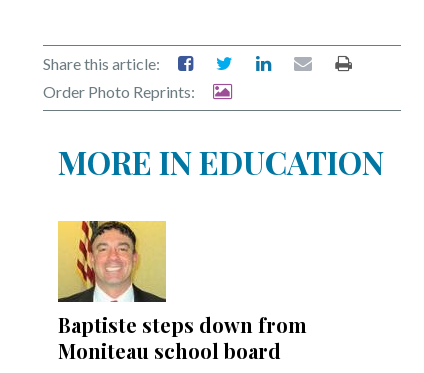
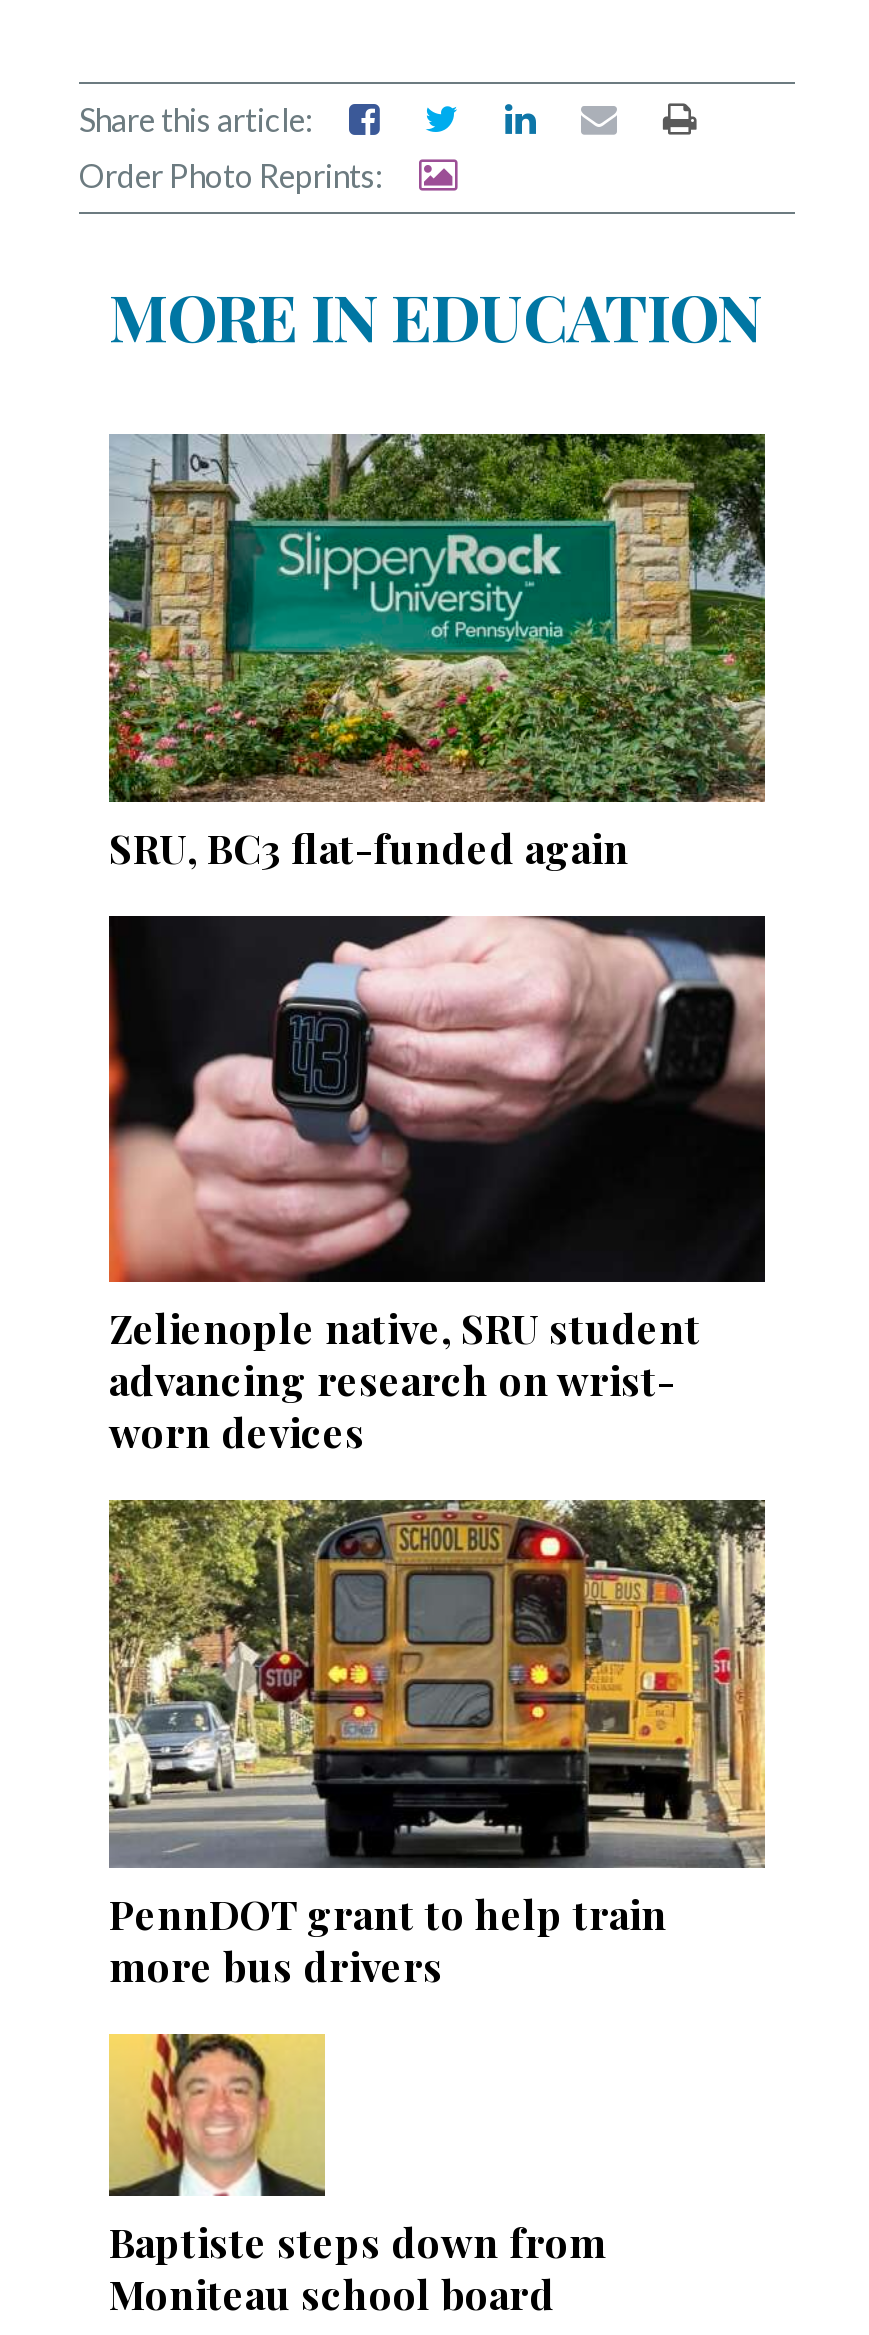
none -> [107,432,767,873] [image] | SRU, BC3 flat-funded again
none -> [107,914,767,1459] [image] | Zelienople native, SRU student | advancing research on wrist- | worn devices
none -> [107,1496,767,1993] [image] | PennDOT grant to help train | more bus drivers

